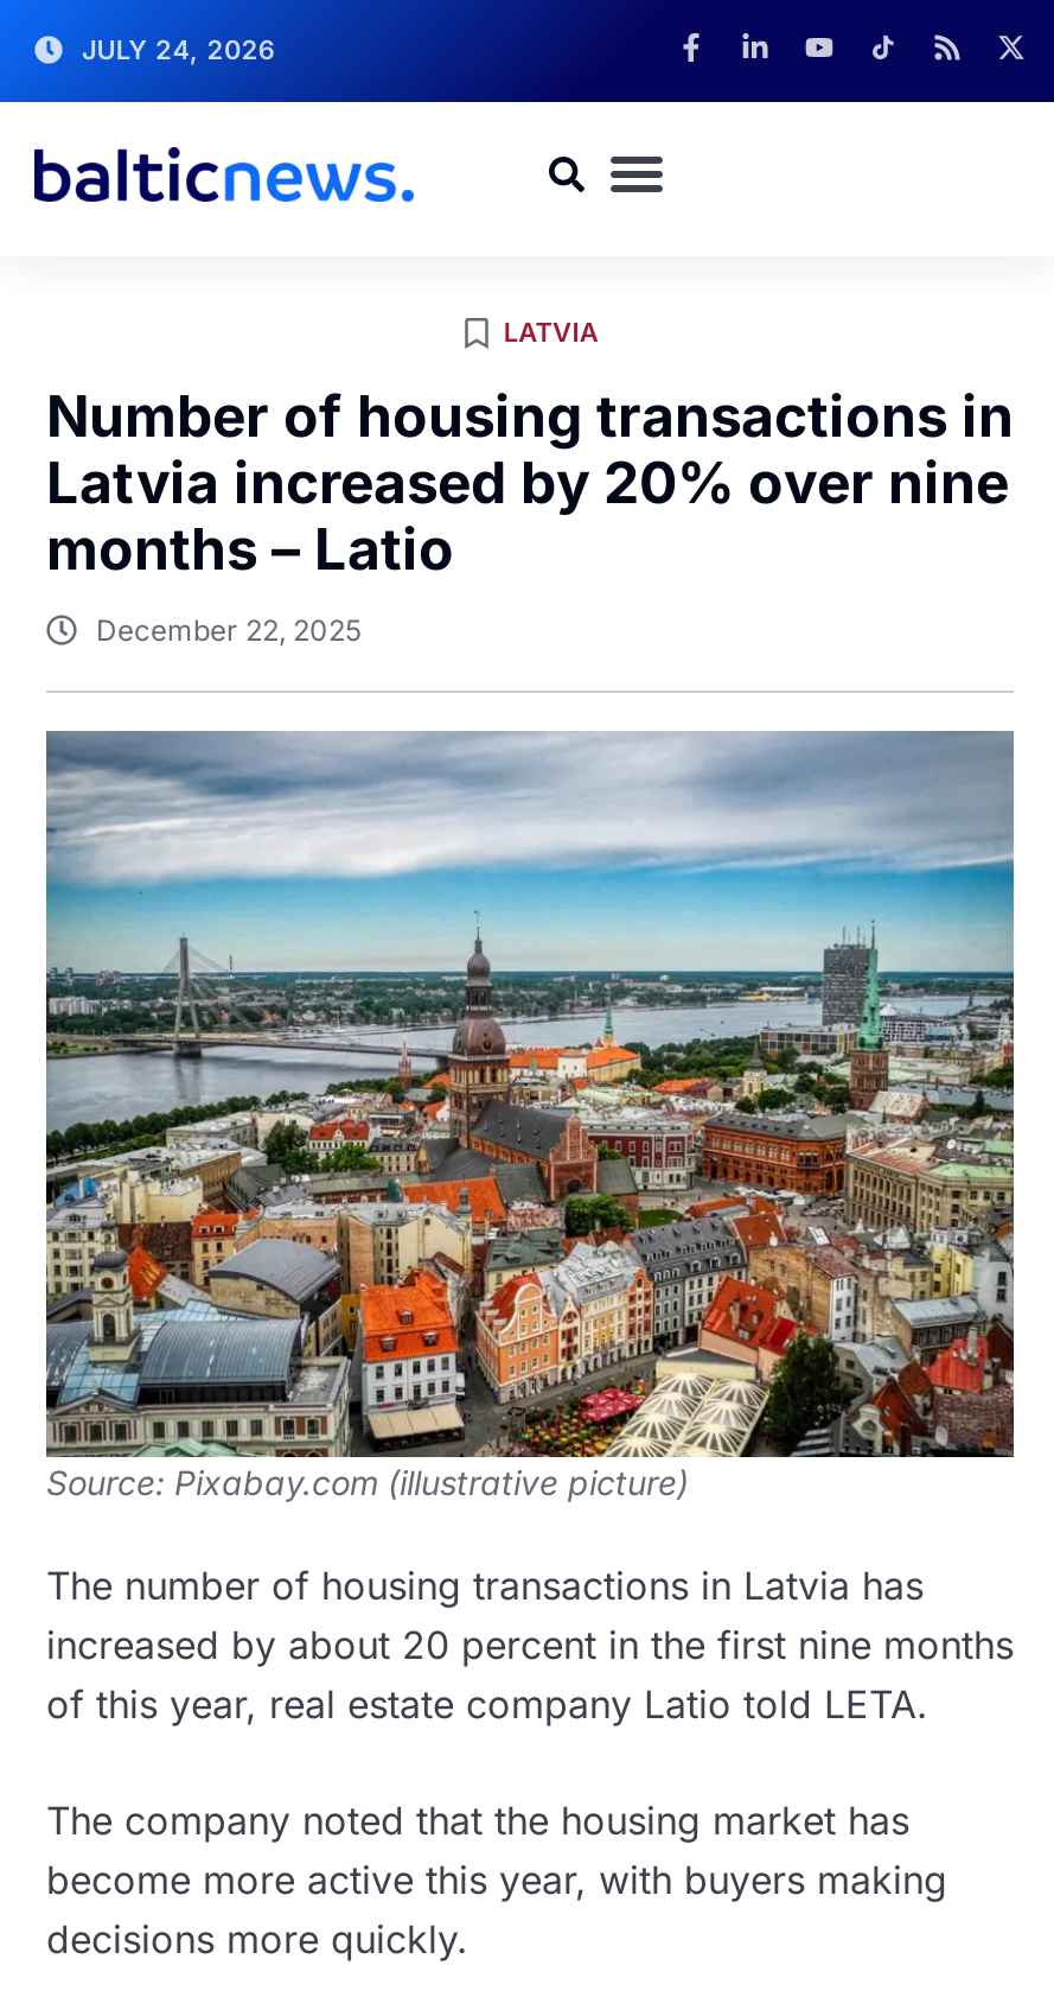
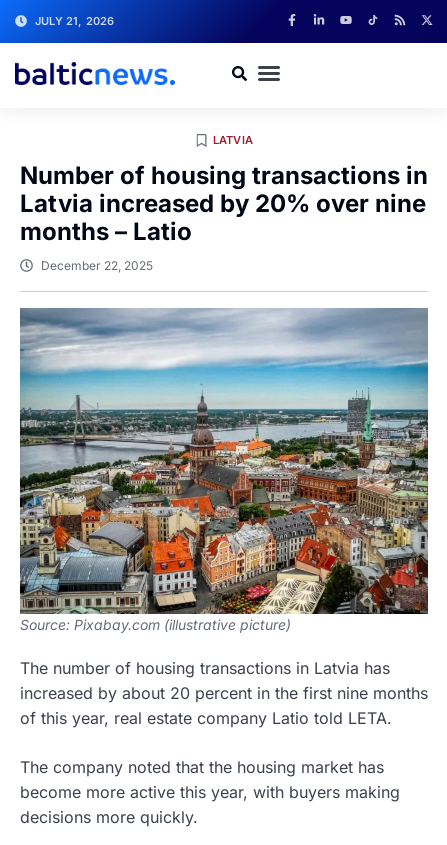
[82,32,275,65] JULY 24, 2026 -> [35,13,115,27] JULY 21, 2026

